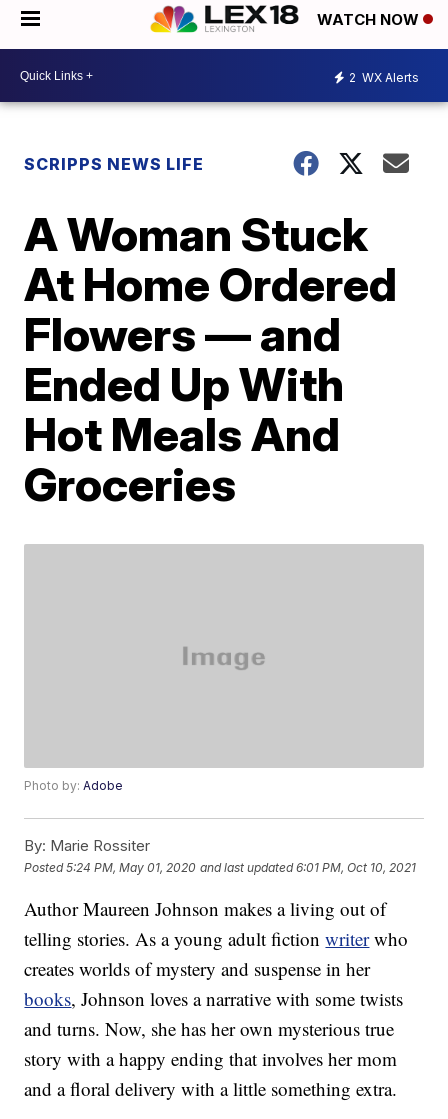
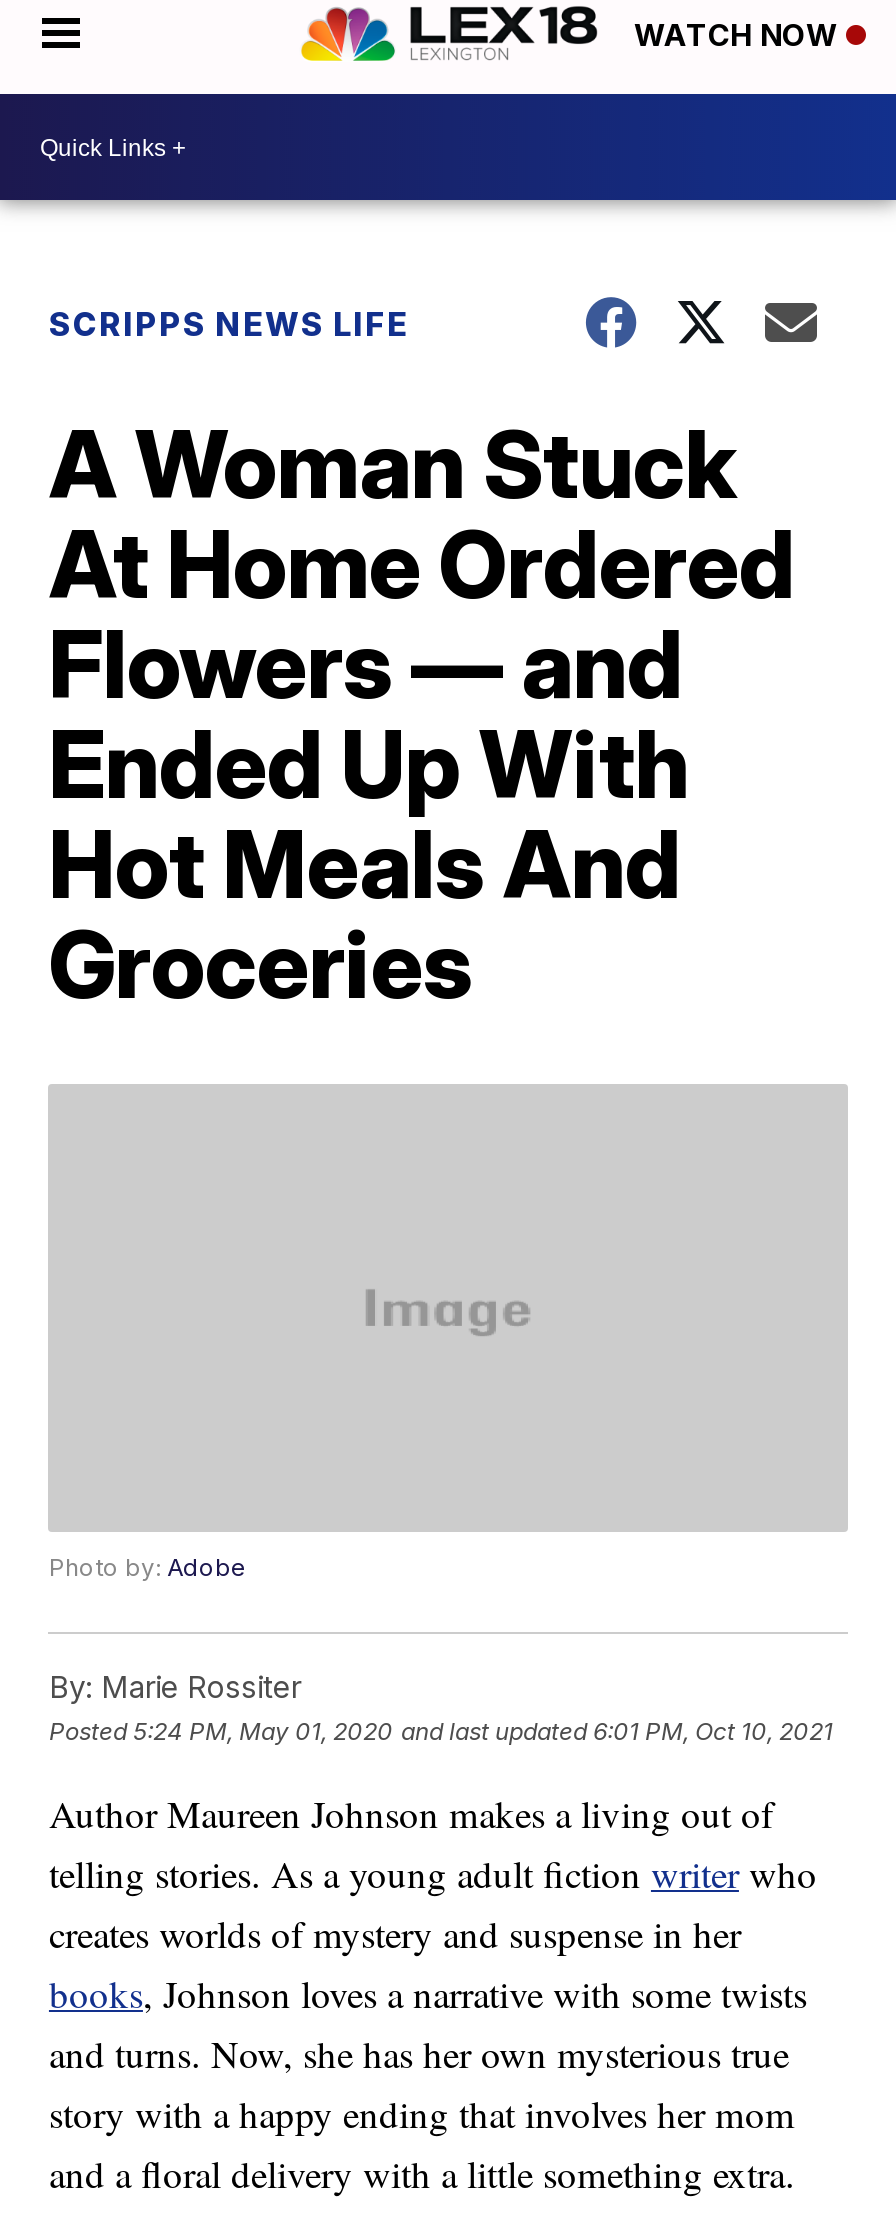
[349,69,419,84] 2 WX Alerts -> none

